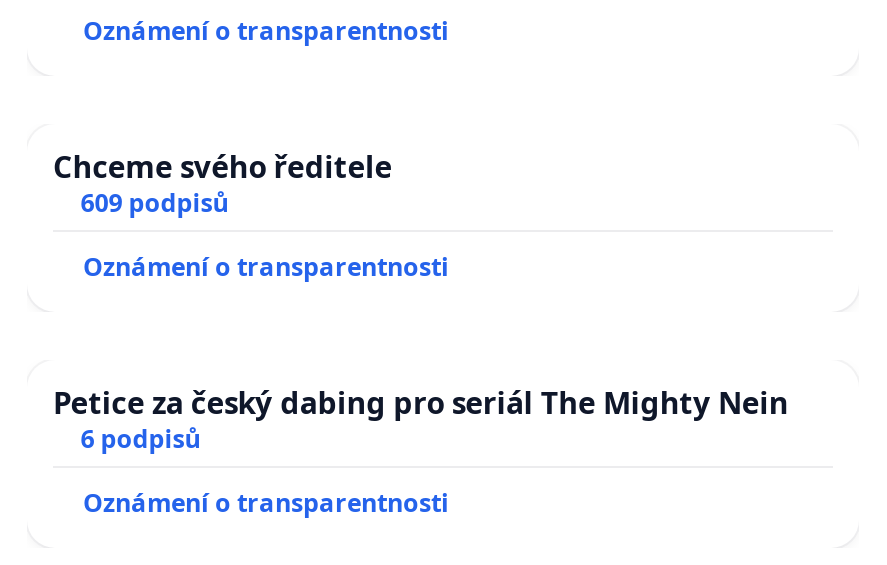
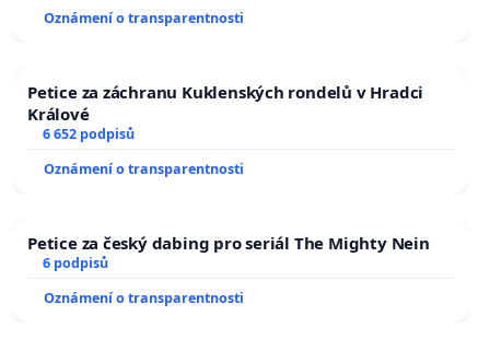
[53,146,392,220] Chceme svého ředitele | 609 podpisů -> [27,81,423,143] Petice za záchranu Kuklenských rondelů v Hradci | Králové | 6 652 podpisů

